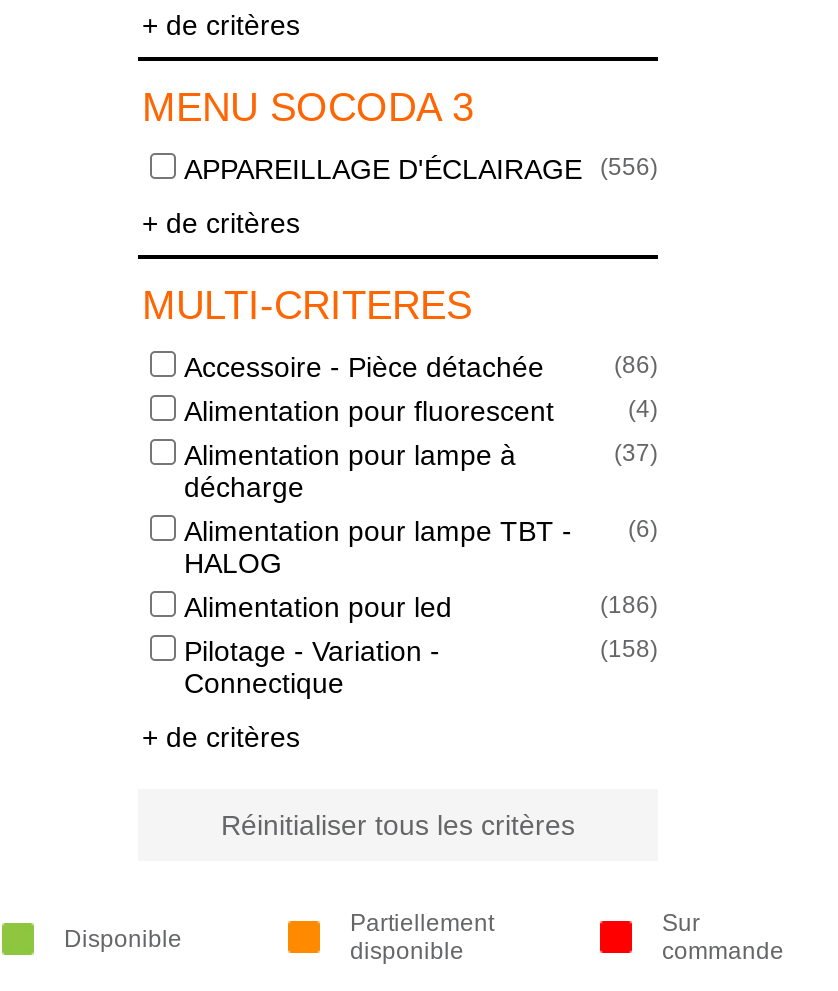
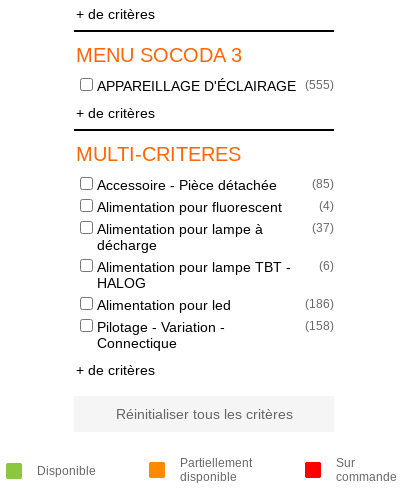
[184,153,658,185] APPAREILLAGE D'ÉCLAIRAGE (556) -> [97,78,334,94] APPAREILLAGE D'ÉCLAIRAGE (555)
[614,351,658,379] (86) -> [312,177,334,191] (85)

